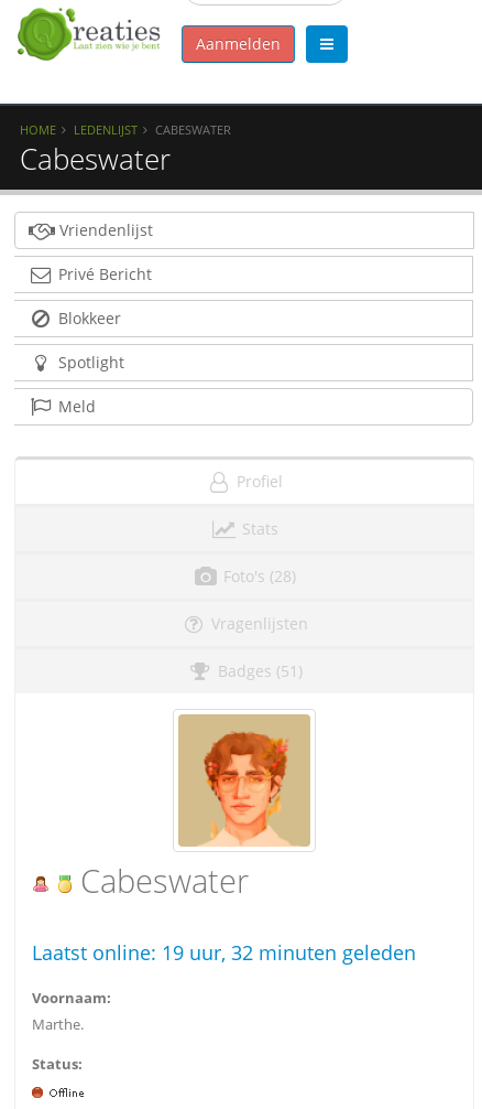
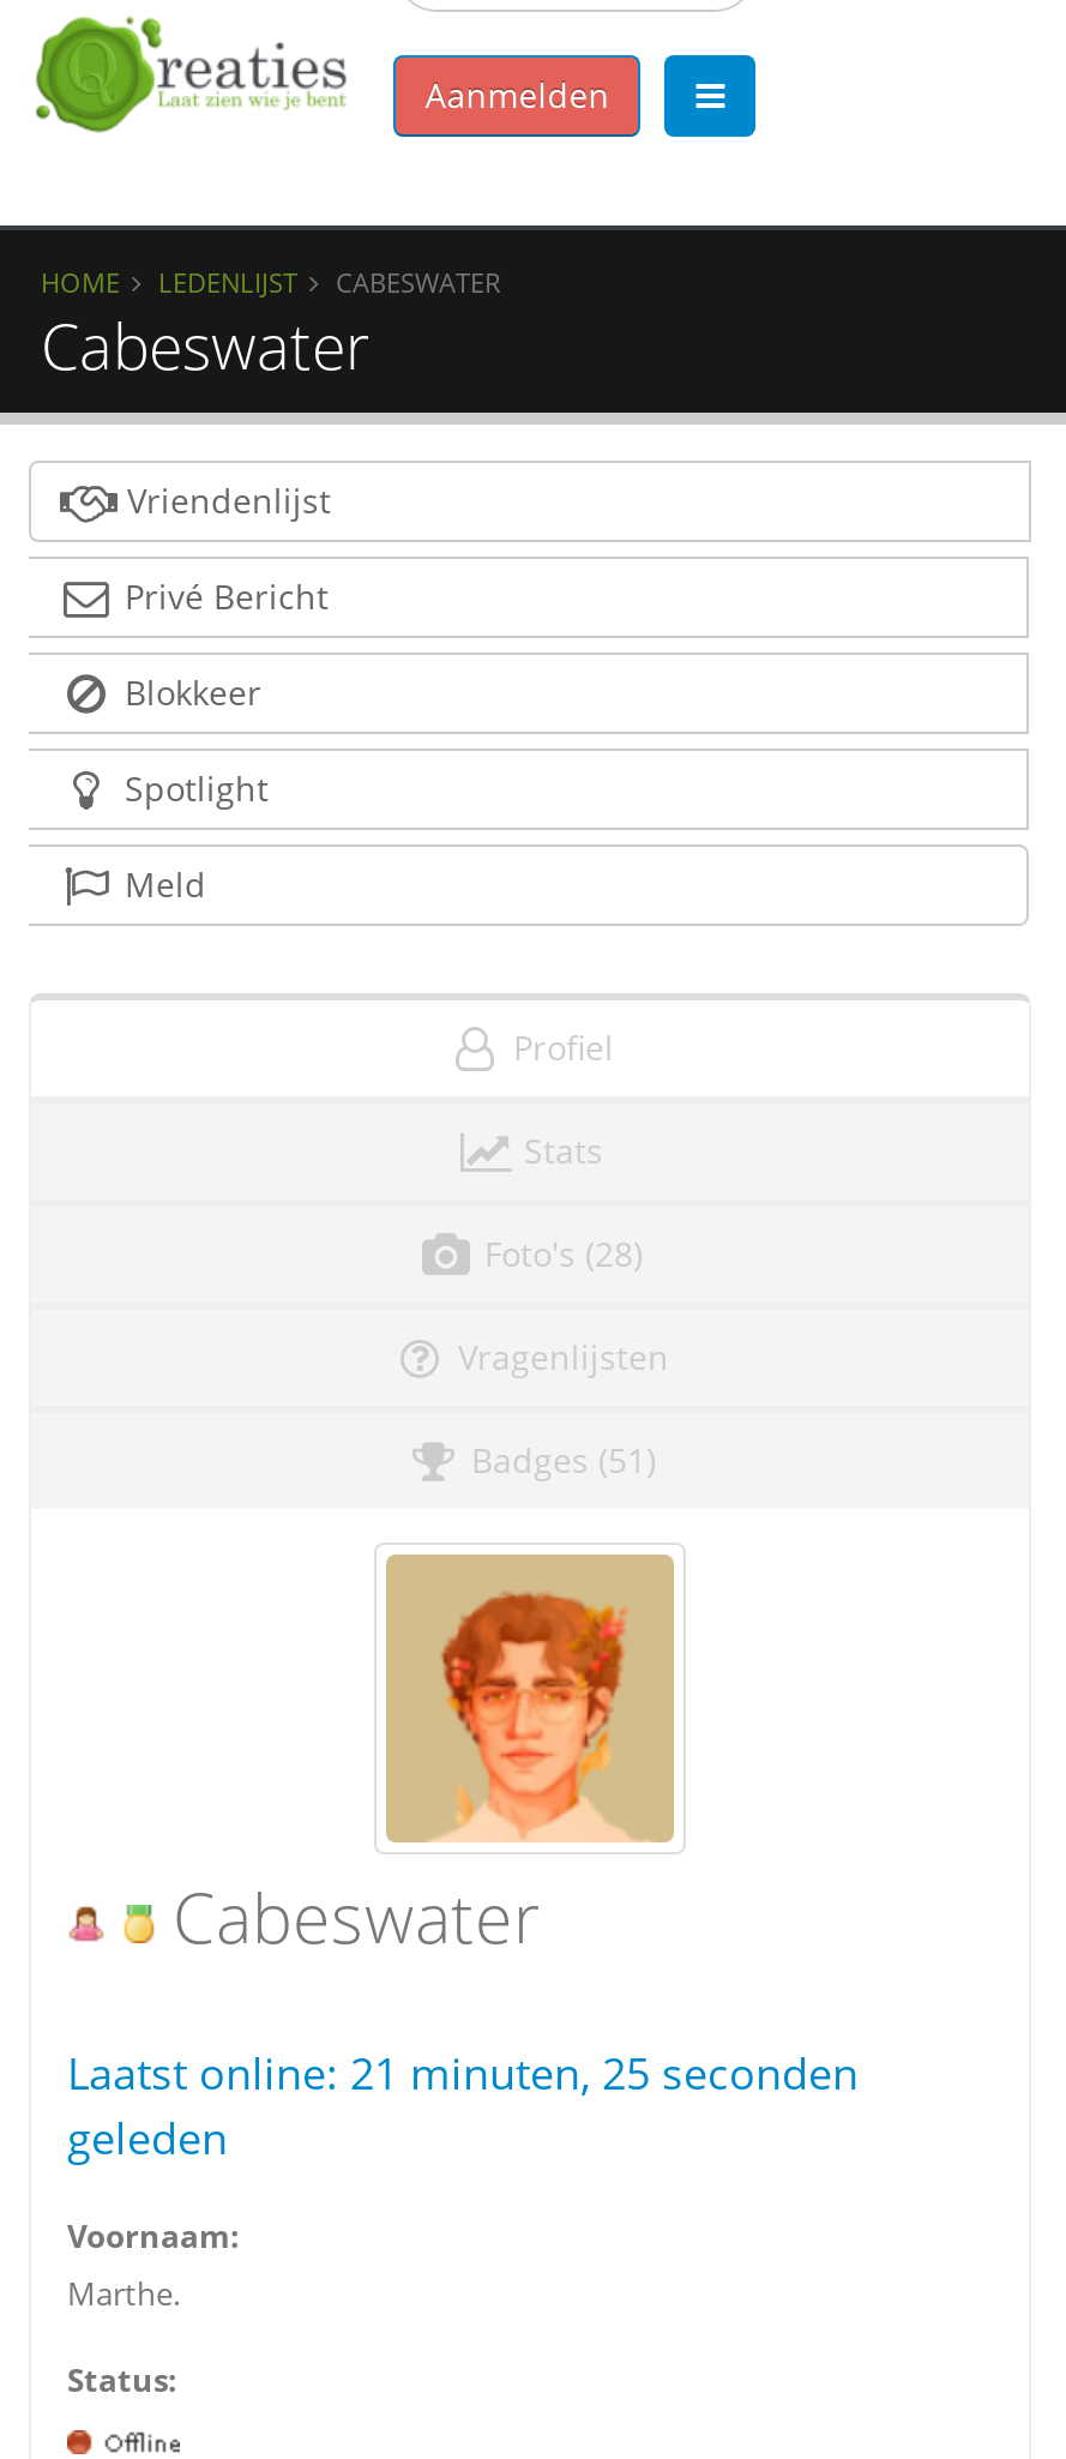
[32,939,416,966] Laatst online: 19 uur, 32 minuten geleden -> [67,2044,859,2166] Laatst online: 21 minuten, 25 seconden | geleden

